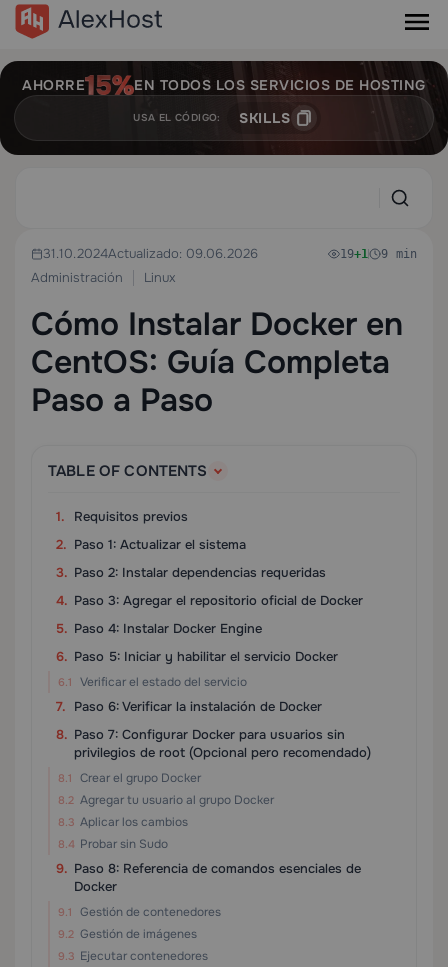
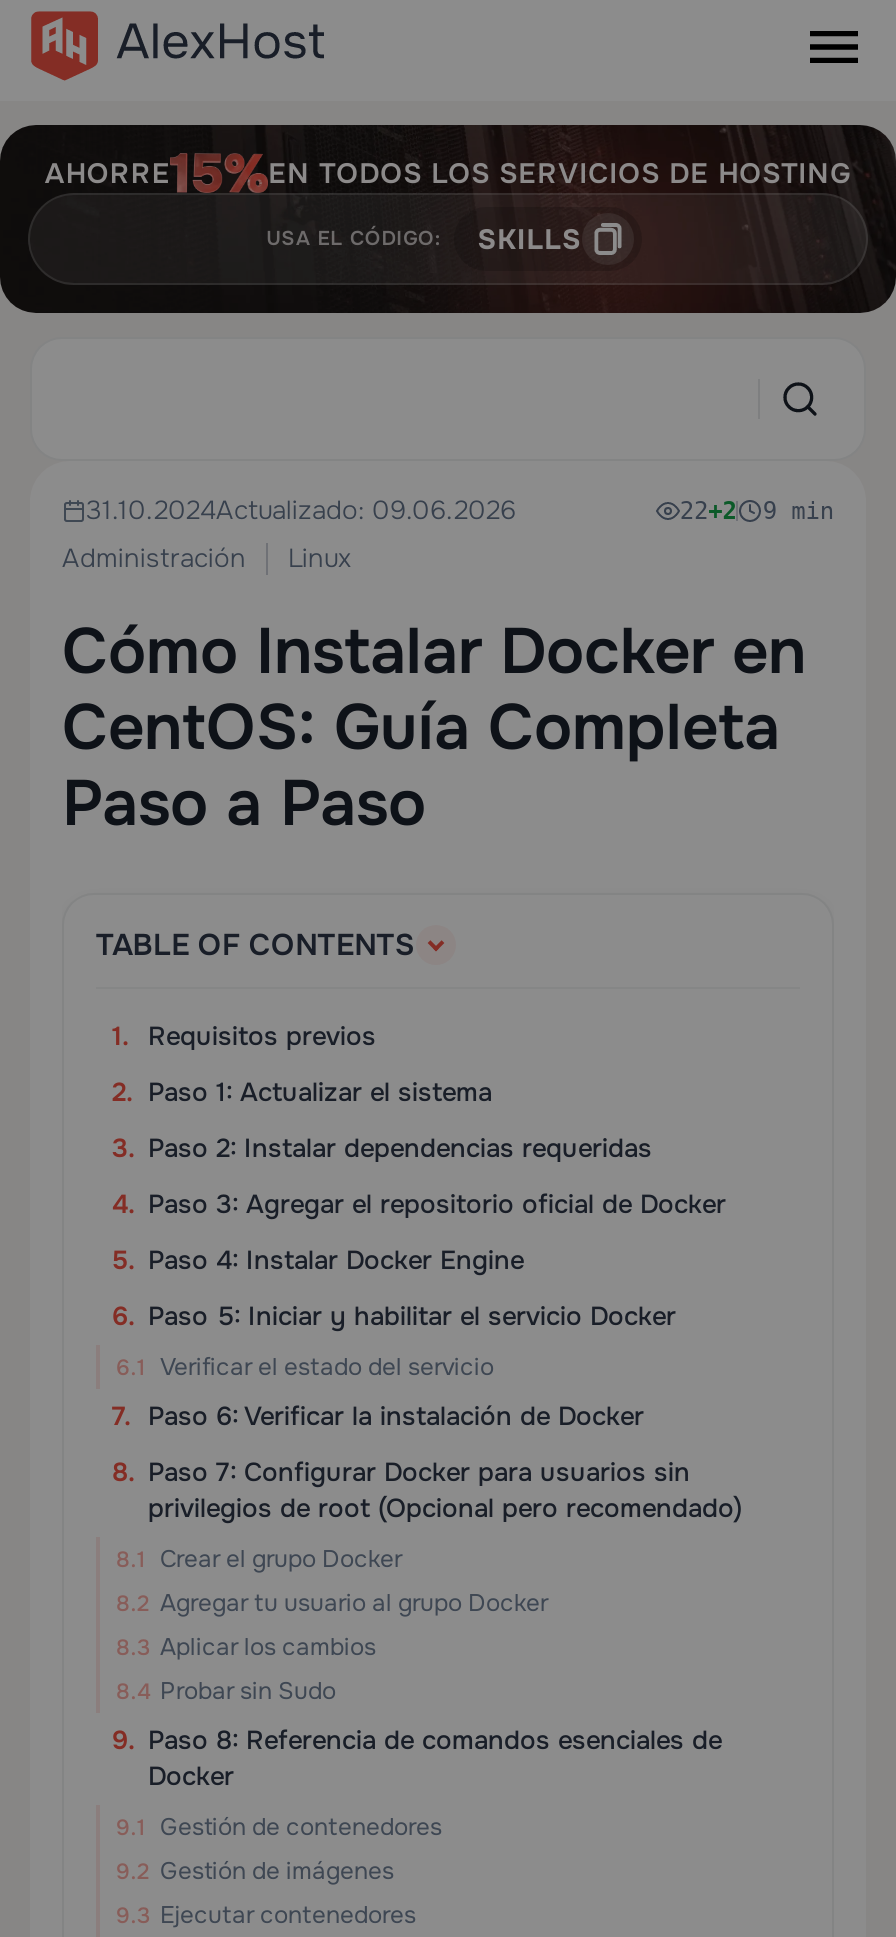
[340,246,417,260] 19+1 9 min -> [680,496,834,524] 22+2 9 min

